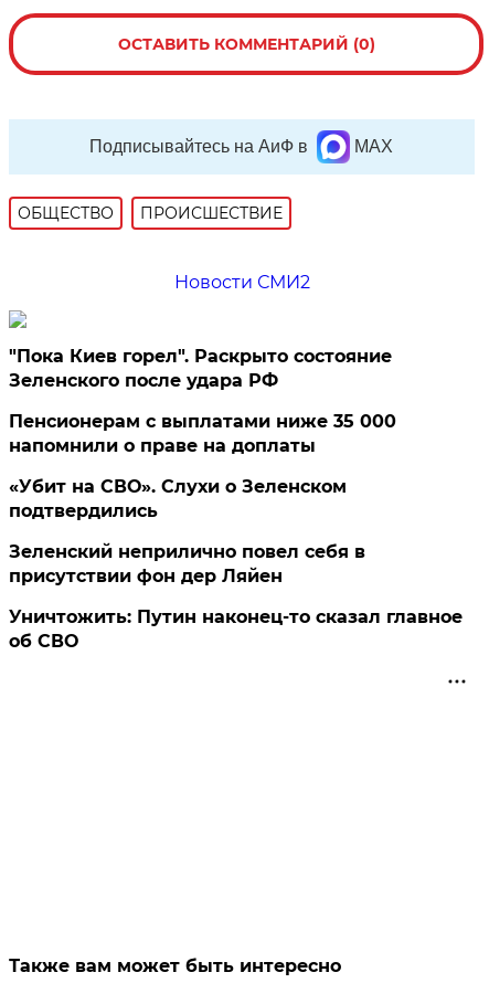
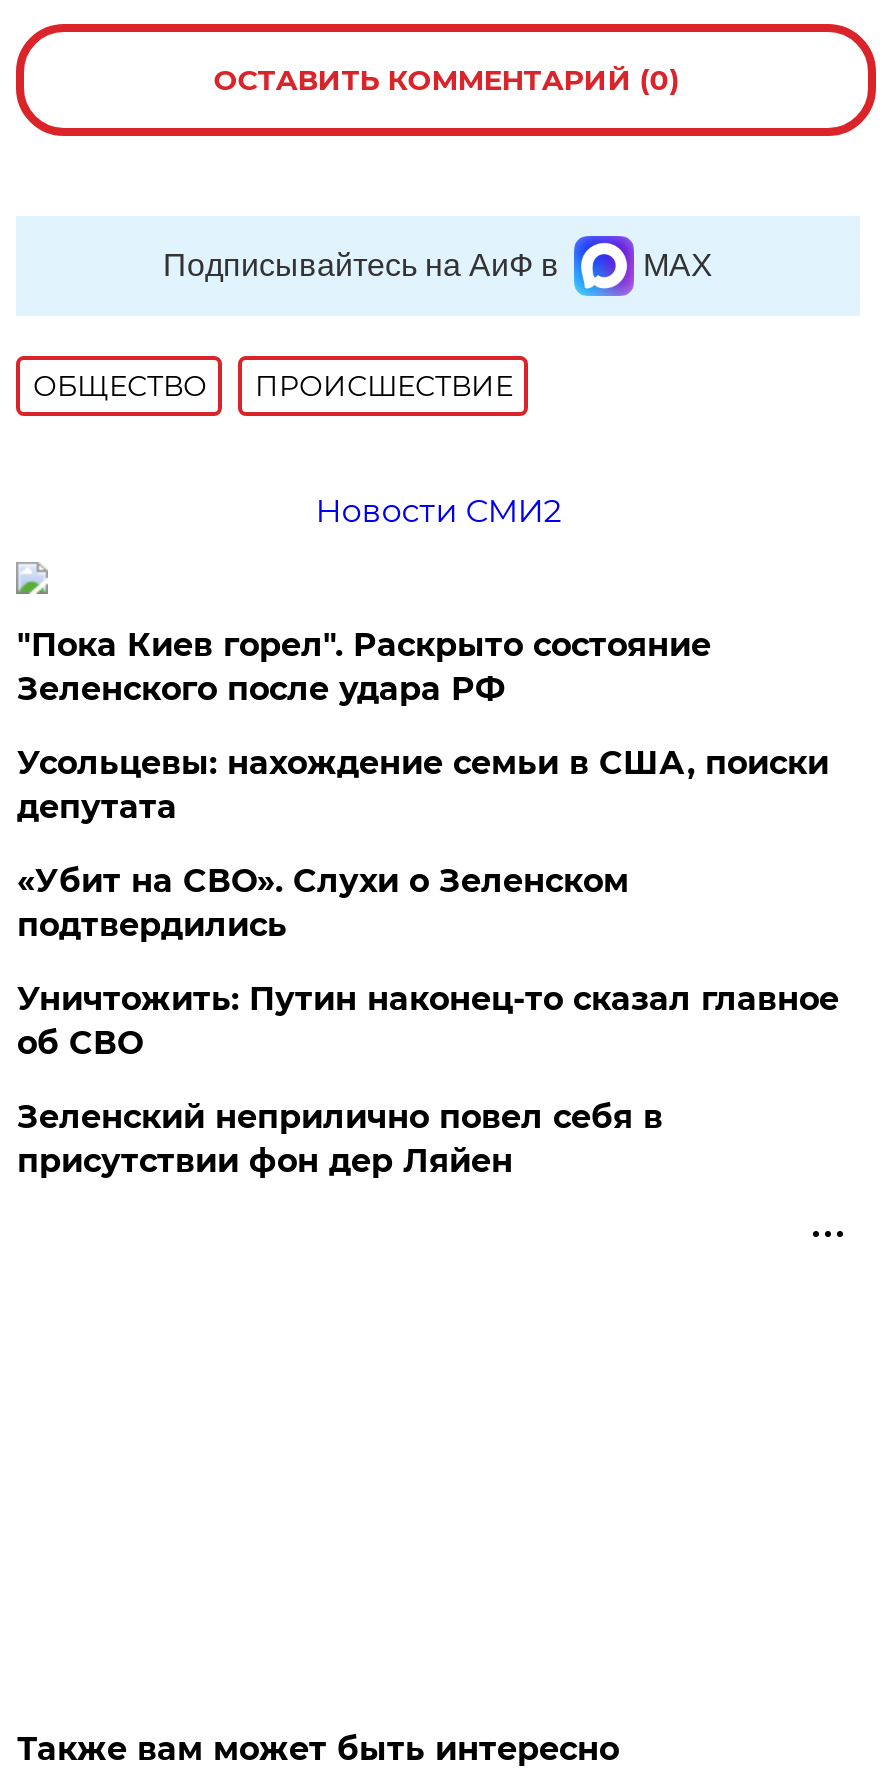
[9,411,397,456] Пенсионерам с выплатами ниже 35 000 | напомнили о праве на доплаты -> [17,744,829,826] Усольцевы: нахождение семьи в США, поиски | депутата
moved [9,541,366,586] -> [17,1098,663,1180]: Зеленский неприлично повел cебя в | присутствии фон дер Ляйен
moved [9,606,463,652] -> [17,980,839,1062]: Уничтожить: Путин наконец-то сказал главное | об СВО

